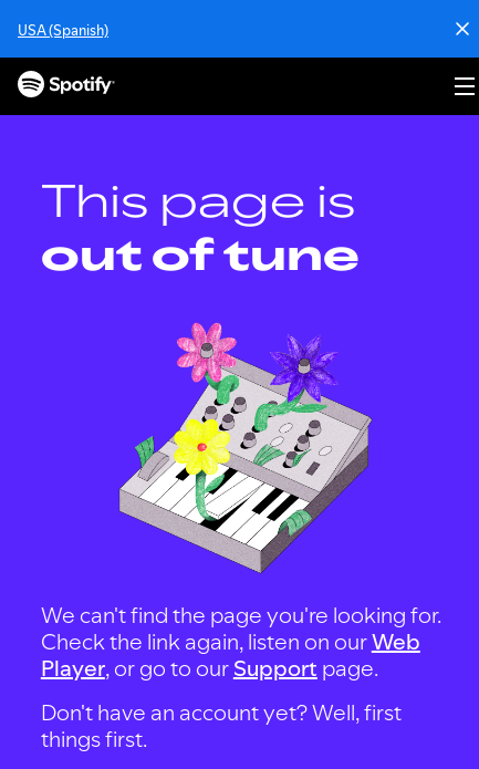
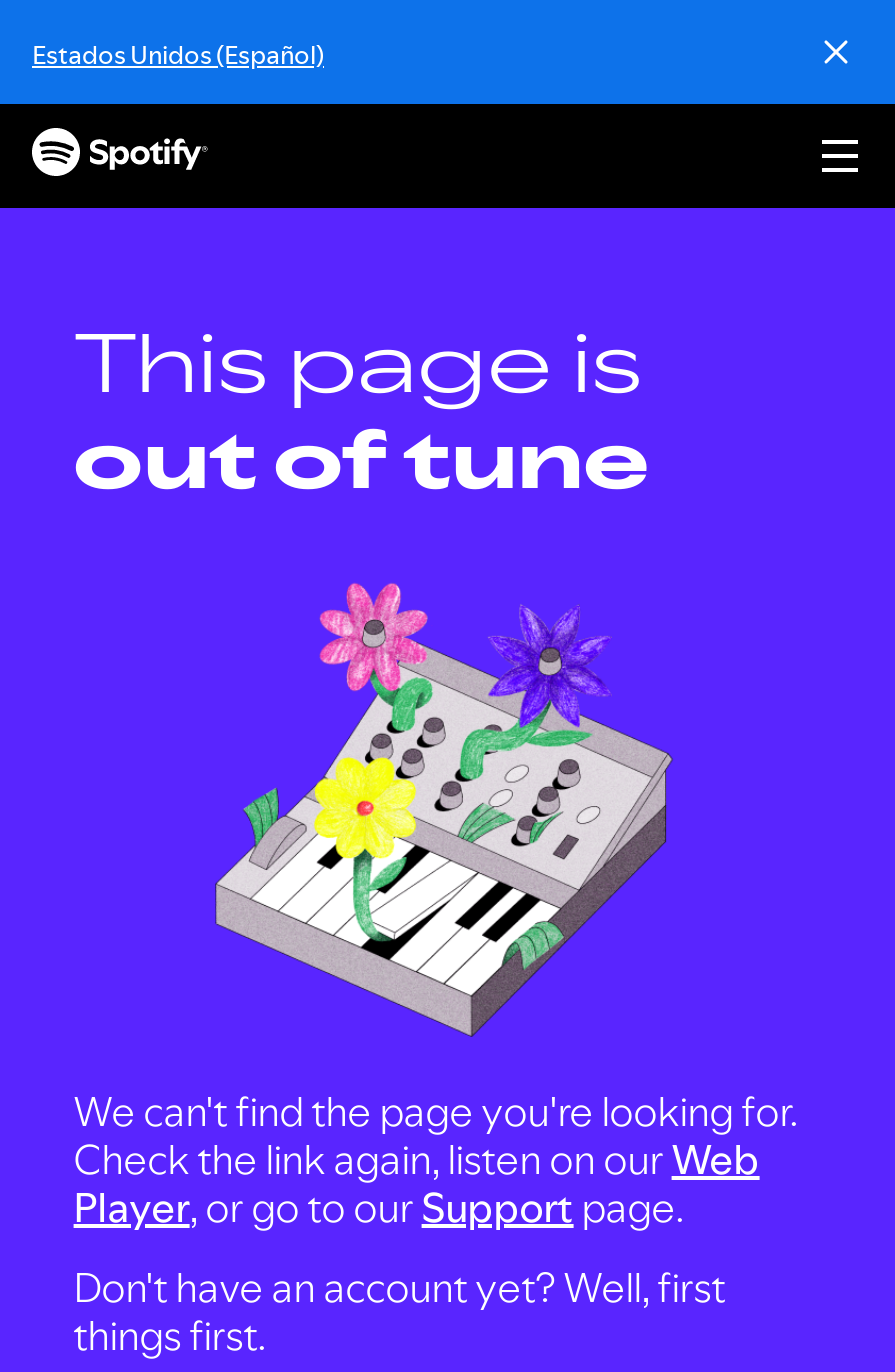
[18,20,108,40] USA (Spanish) -> [32,36,324,72] Estados Unidos (Español)

